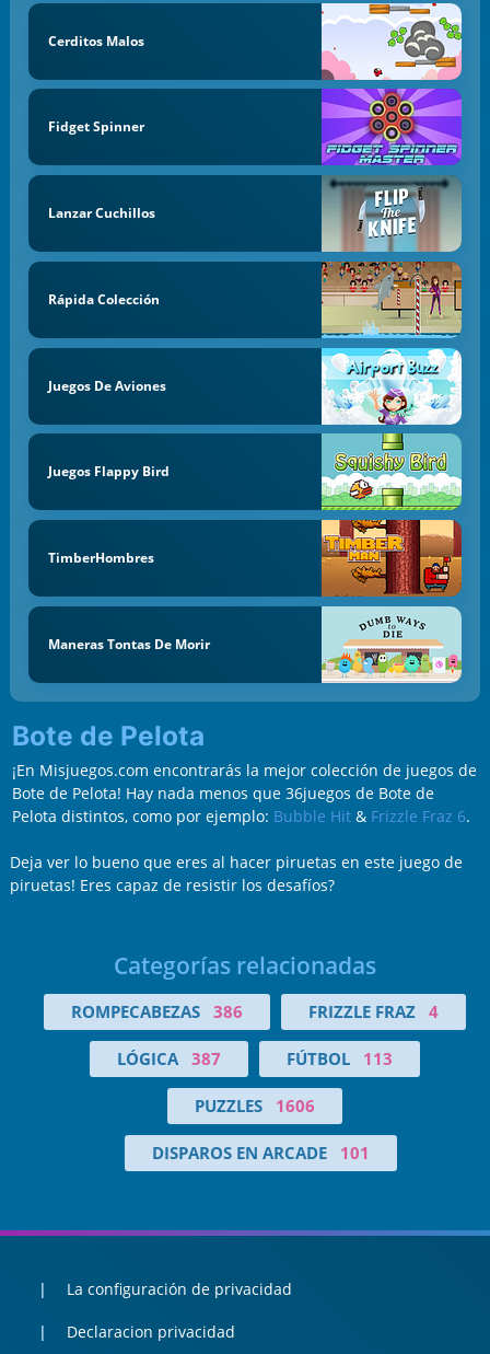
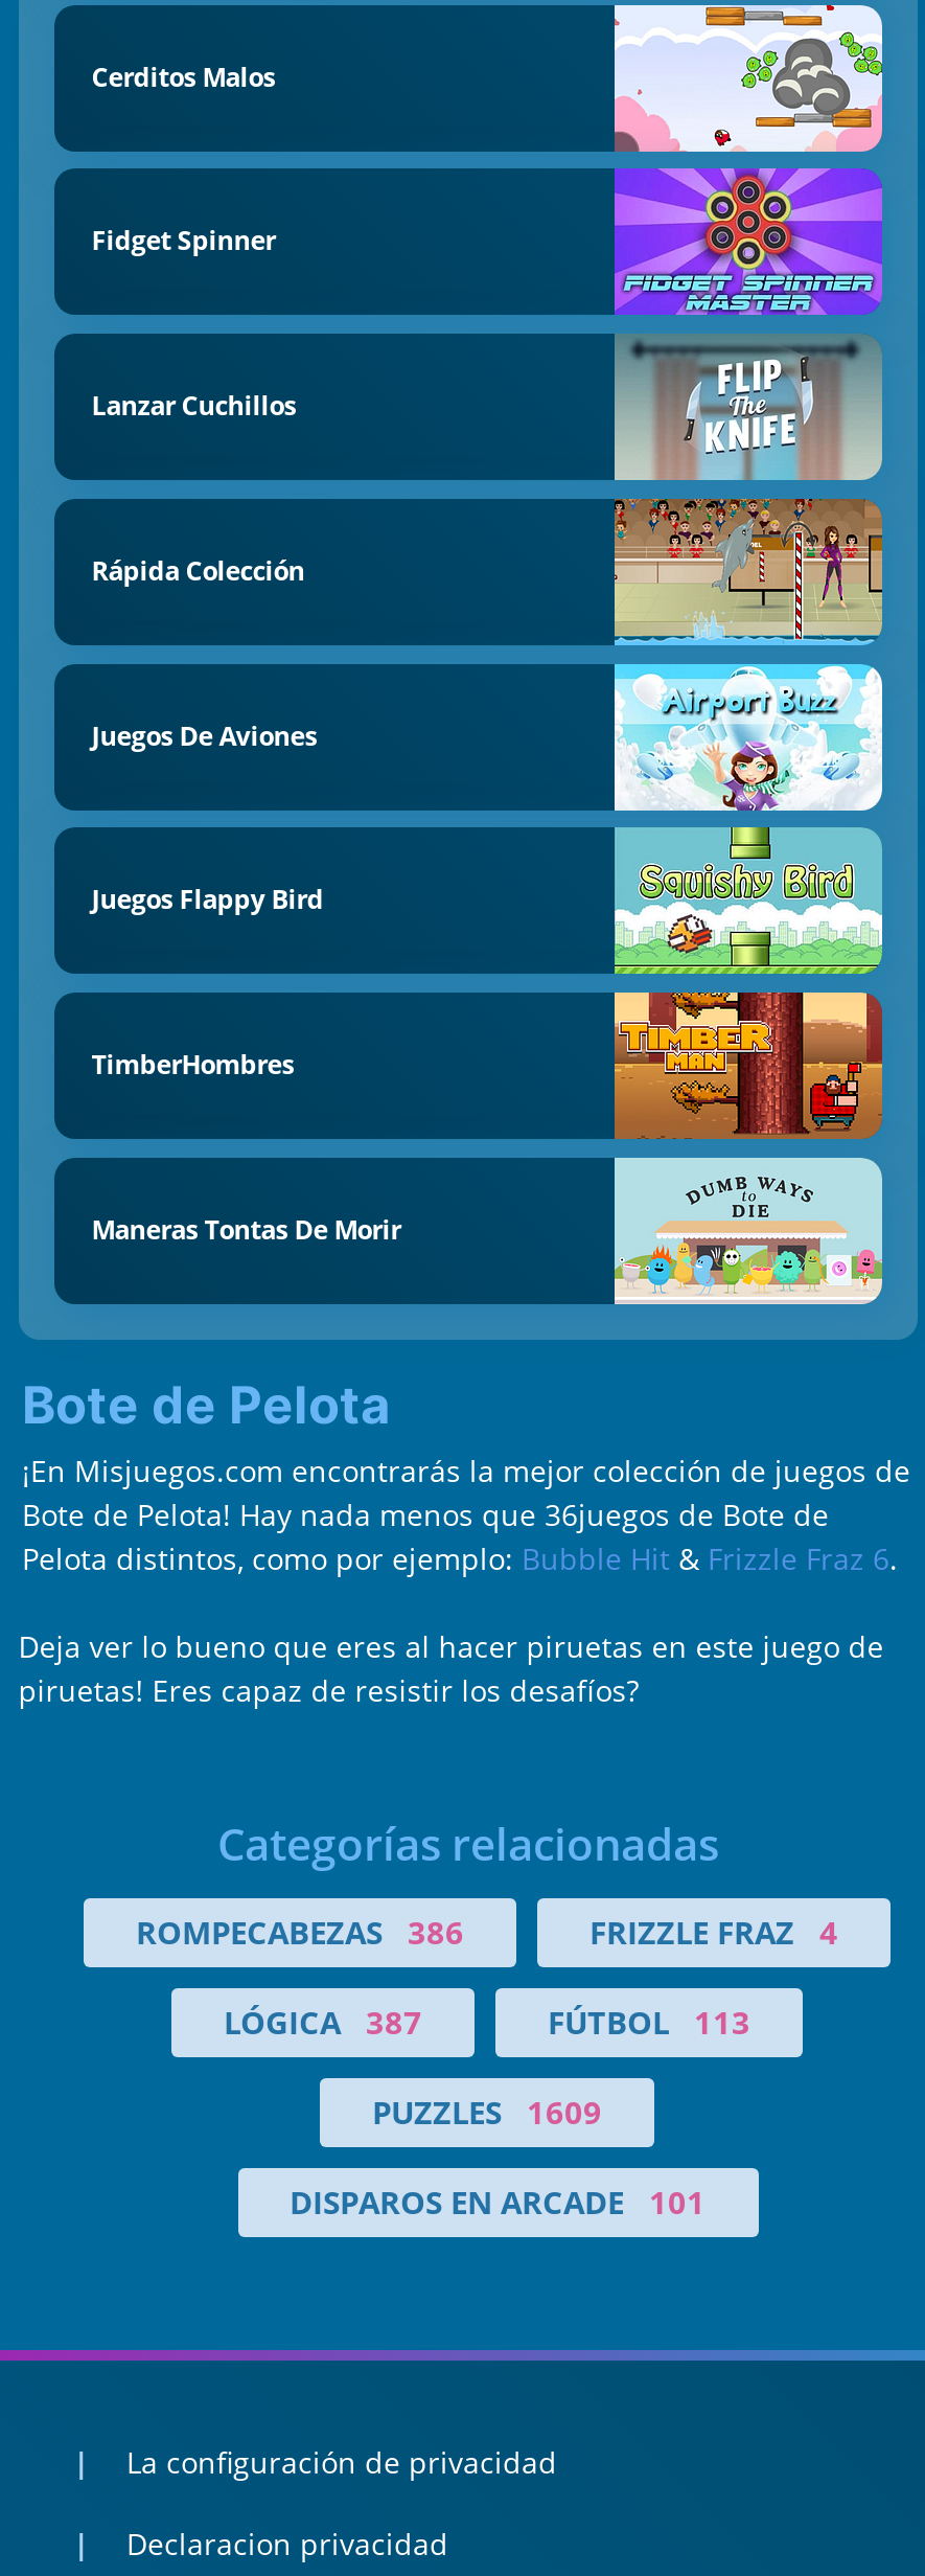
[195,1094,315,1116] PUZZLES 1606 -> [372,2090,602,2132] PUZZLES 1609

